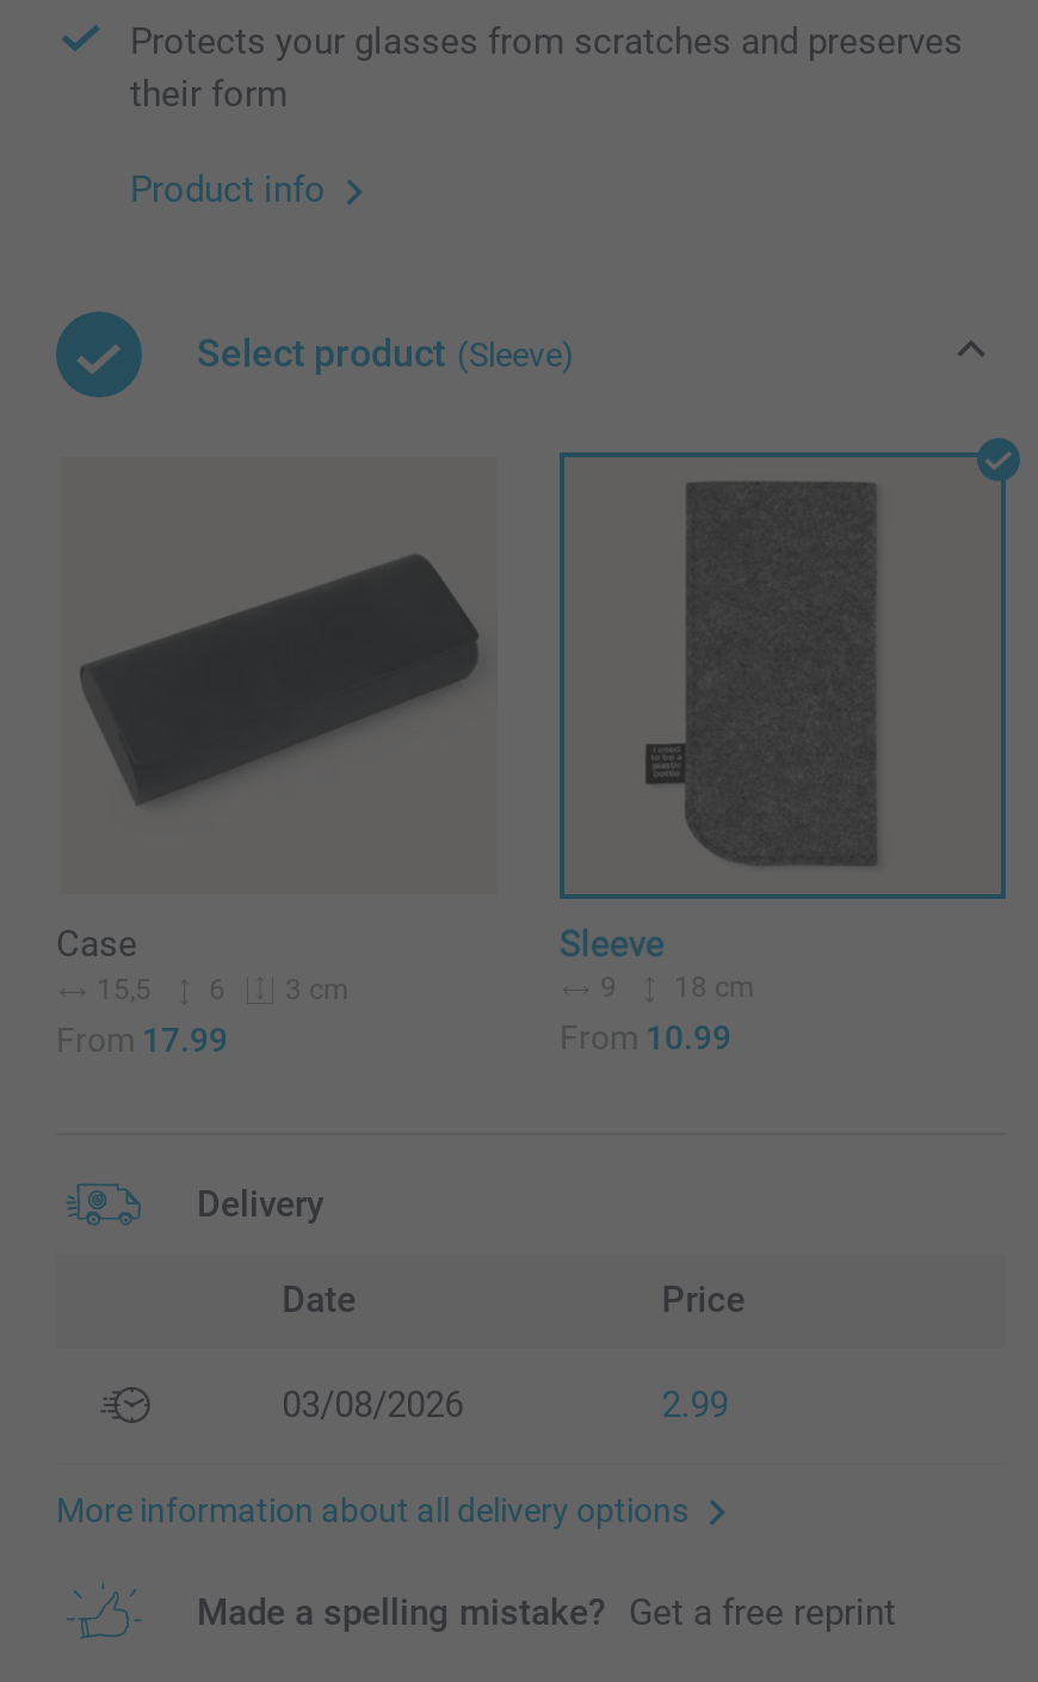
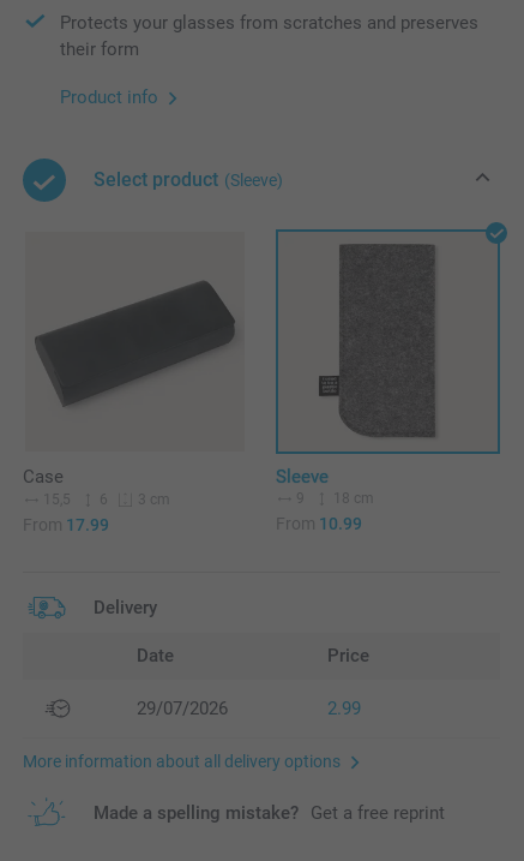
[282,1385,463,1427] 03/08/2026 -> [136,698,227,720] 29/07/2026

